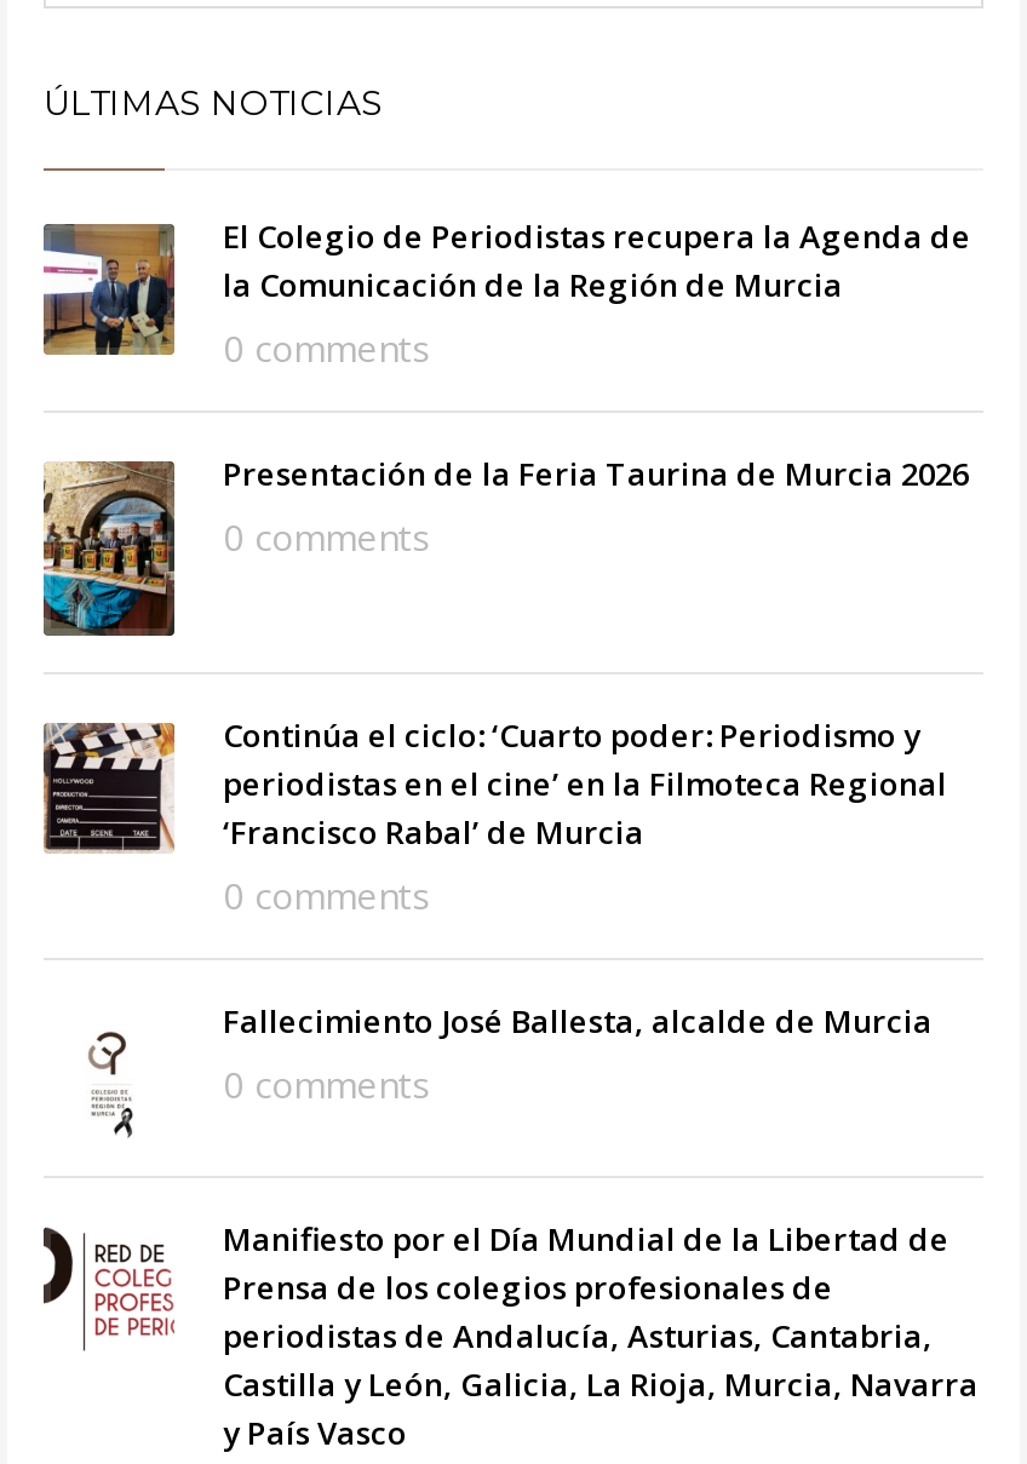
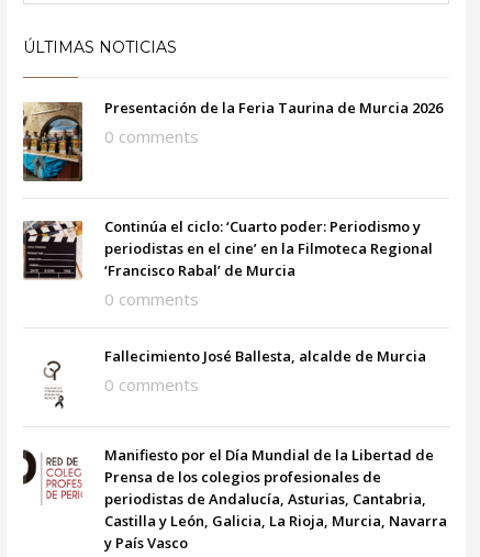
[41,214,971,372] [image] | El Colegio de Periodistas recupera la Agenda de | la Comunicación de la Región de Murcia | 0 comments -> none

